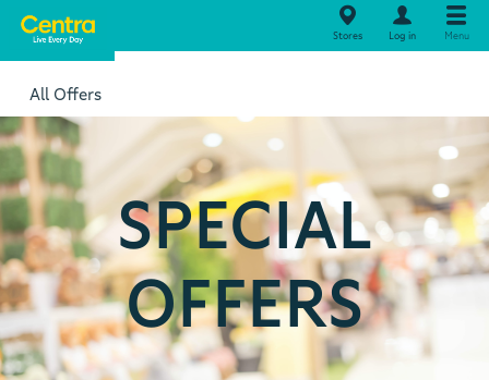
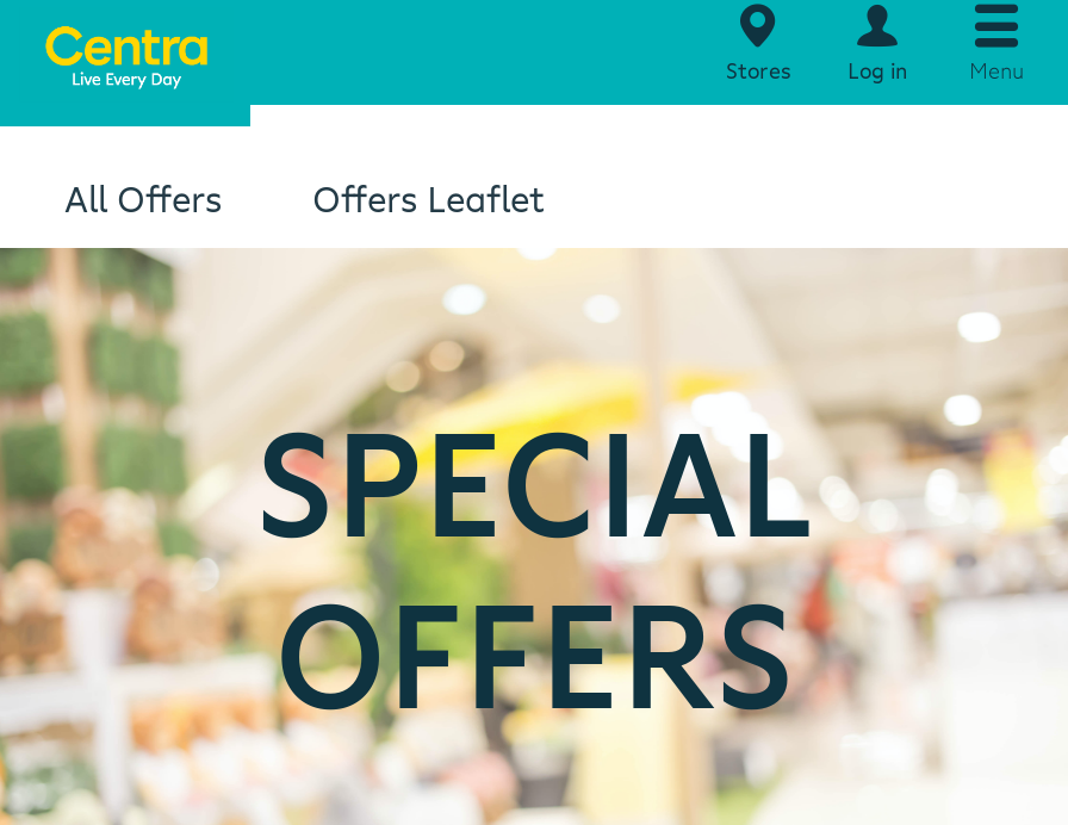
none -> [312,174,546,222] Offers Leaflet

